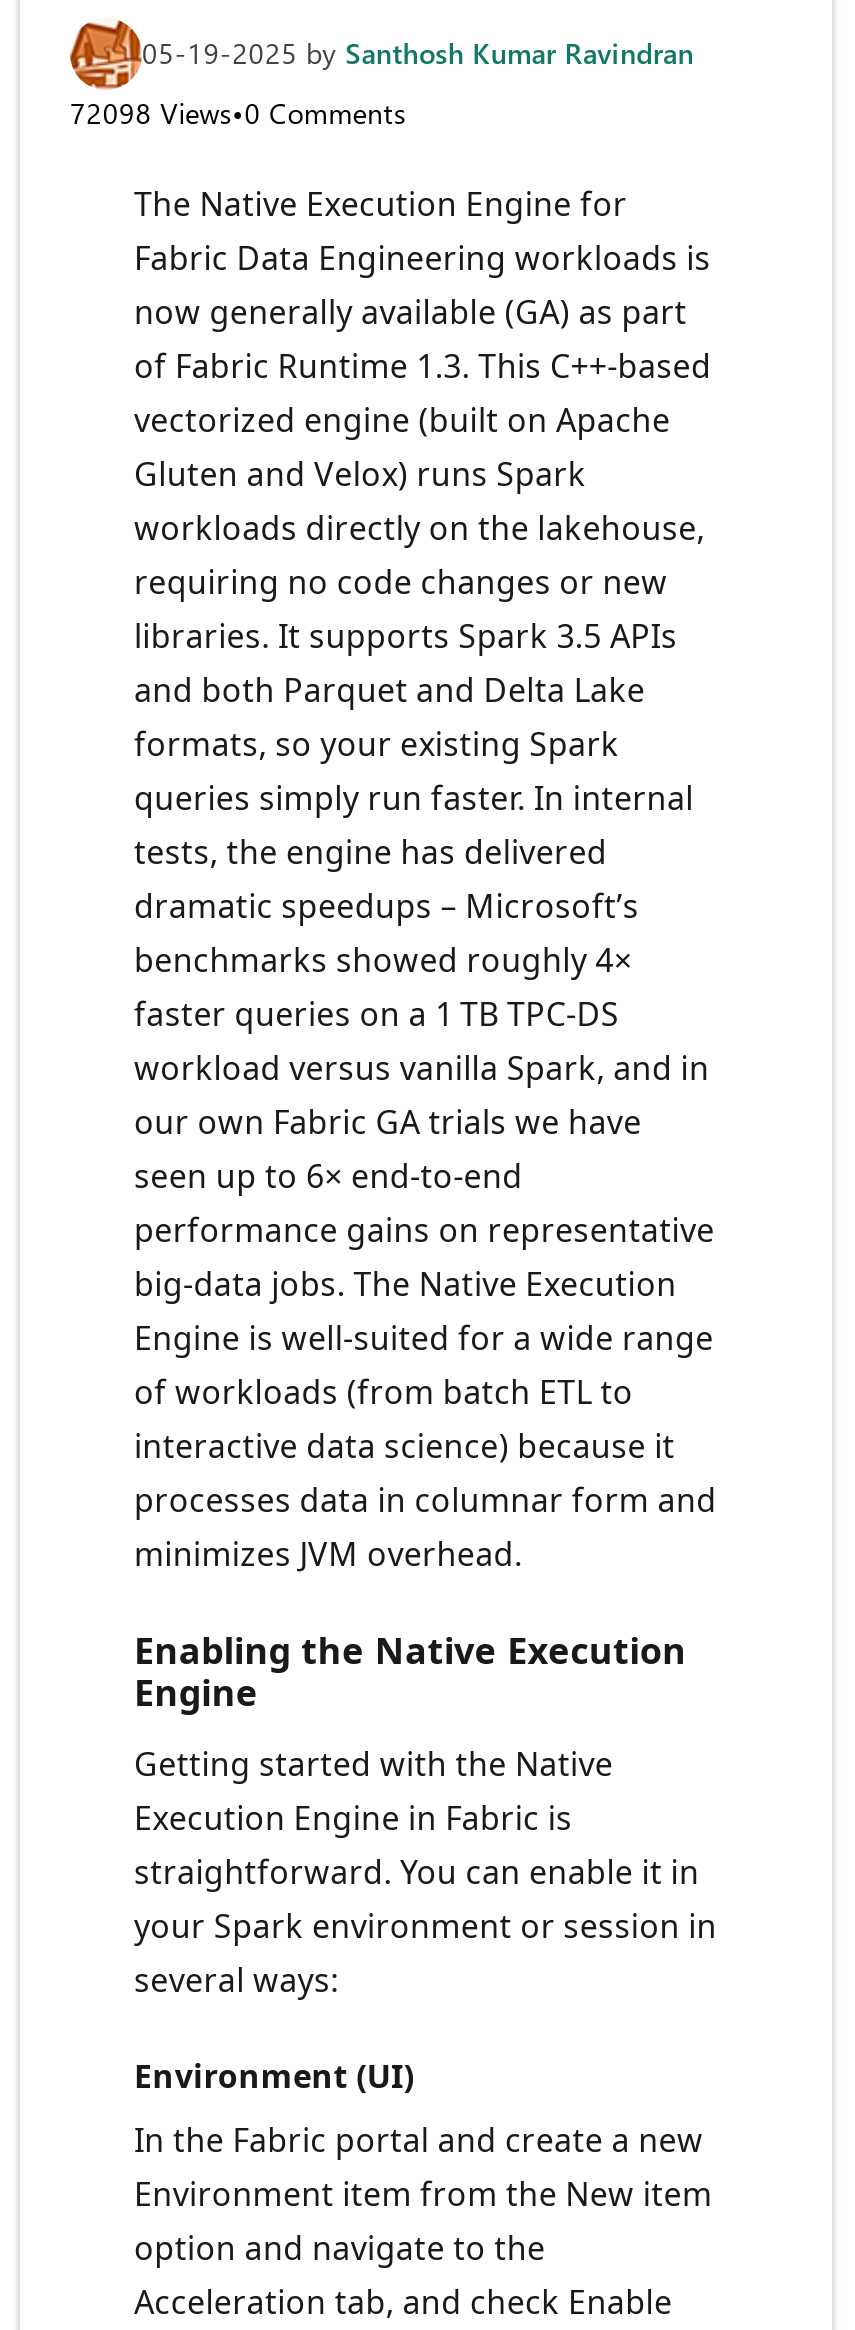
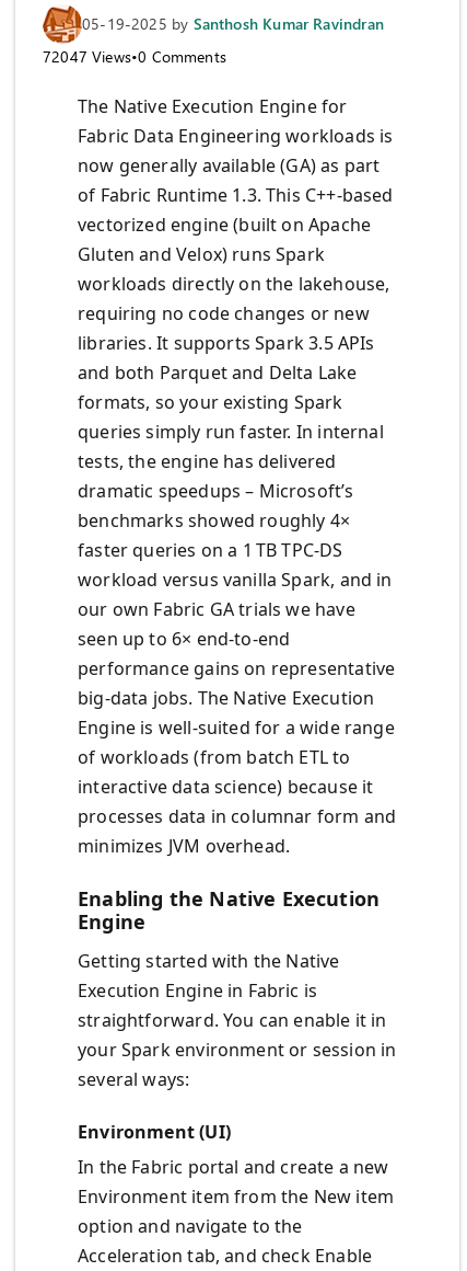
[70,95,406,133] 72098 Views•0 Comments -> [43,46,226,67] 72047 Views•0 Comments

